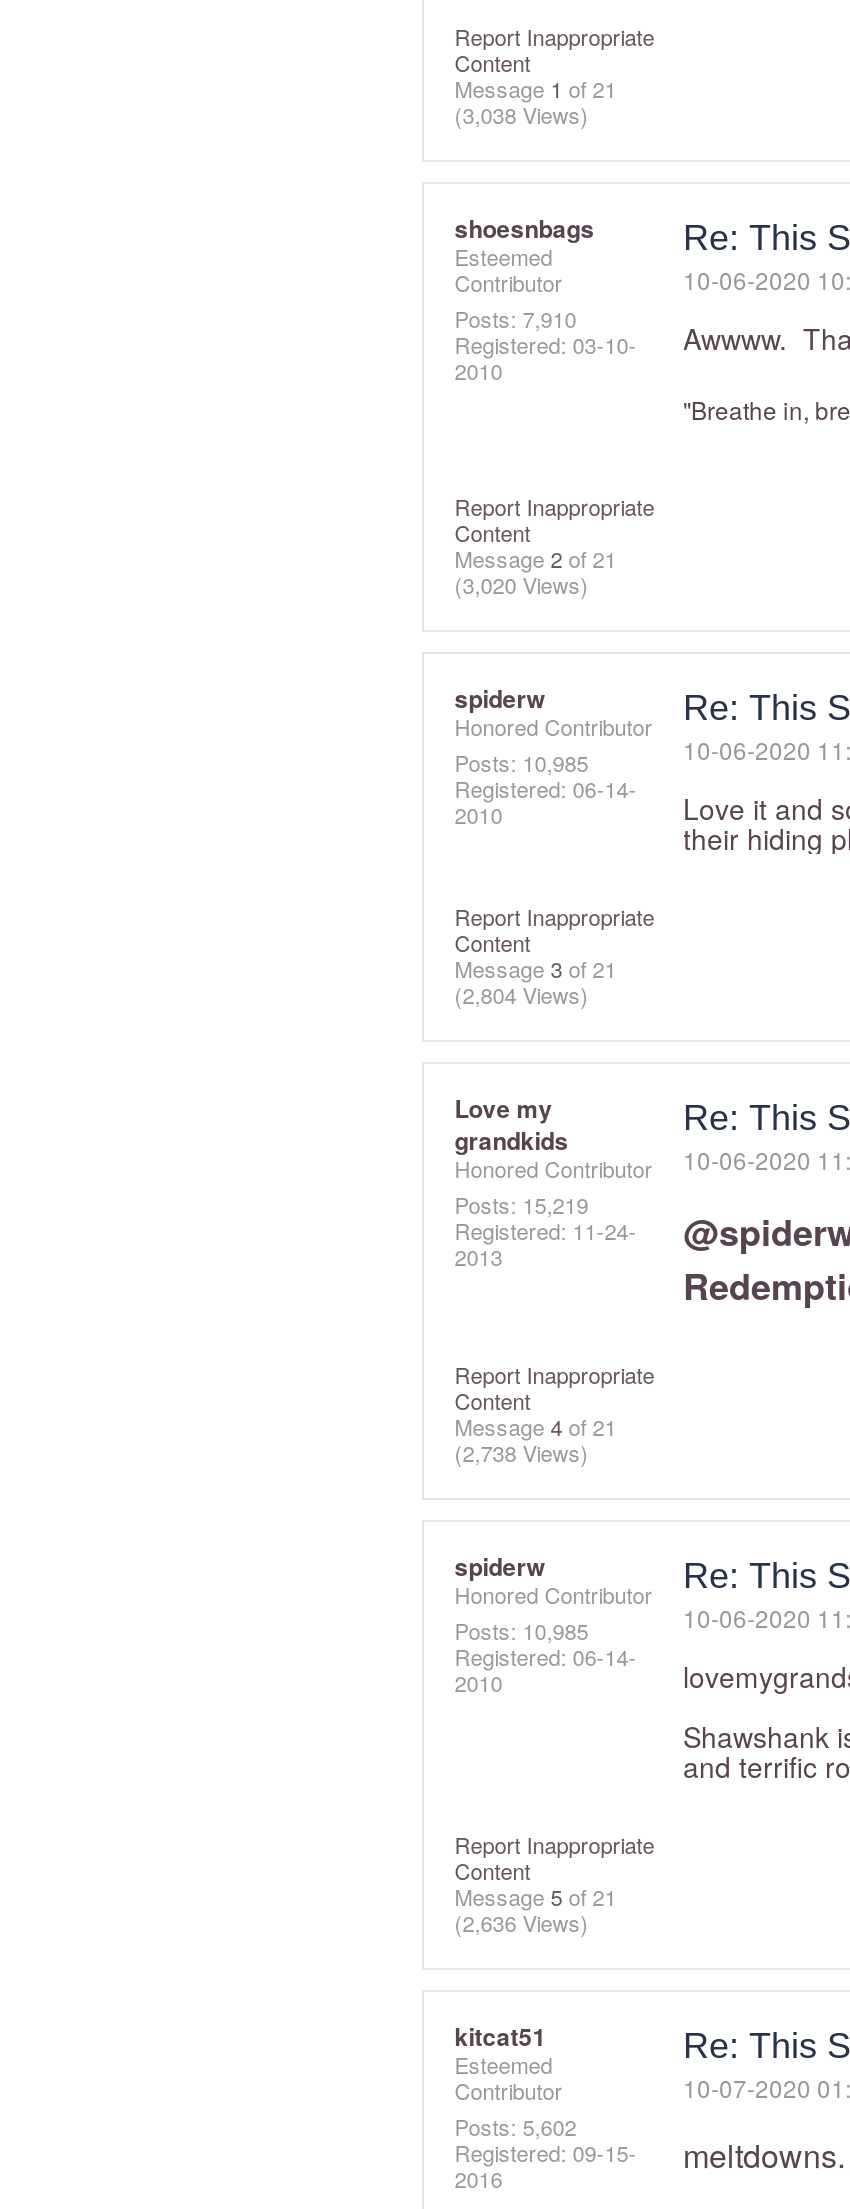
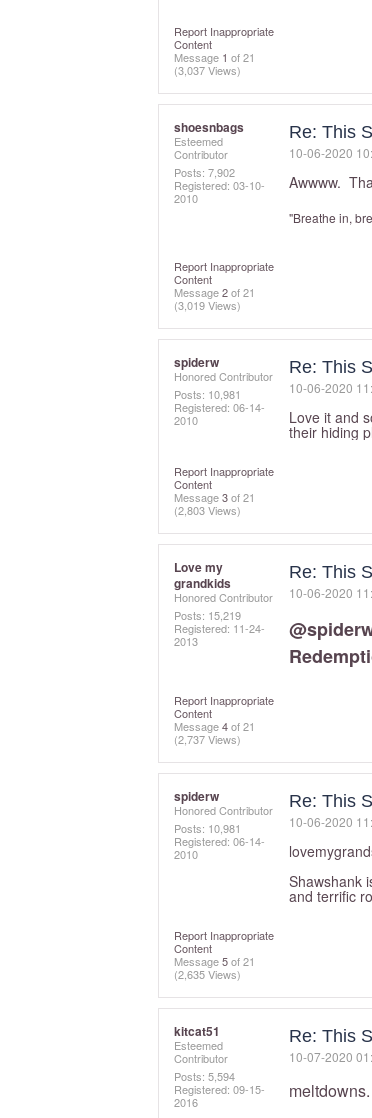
[454,98,588,130] (3,038 Views) -> [174,62,241,78] (3,037 Views)
[454,302,576,334] Posts: 7,910 -> [174,164,235,180] Posts: 7,902
[454,568,588,600] (3,020 Views) -> [174,297,241,313] (3,019 Views)
[454,746,588,778] Posts: 10,985 -> [174,386,241,402] Posts: 10,981
[454,978,588,1010] (2,804 Views) -> [174,502,241,518] (2,803 Views)
[454,1436,588,1468] (2,738 Views) -> [174,731,241,747] (2,737 Views)
[454,1614,588,1646] Posts: 10,985 -> [174,820,241,836] Posts: 10,981
[454,1906,588,1938] (2,636 Views) -> [174,966,241,982] (2,635 Views)
[454,2110,576,2142] Posts: 5,602 -> [174,1068,235,1084] Posts: 5,594

